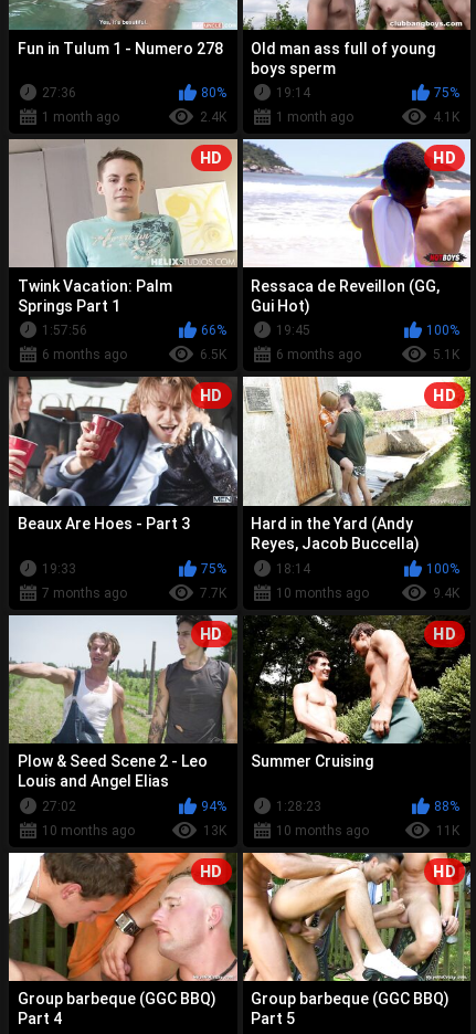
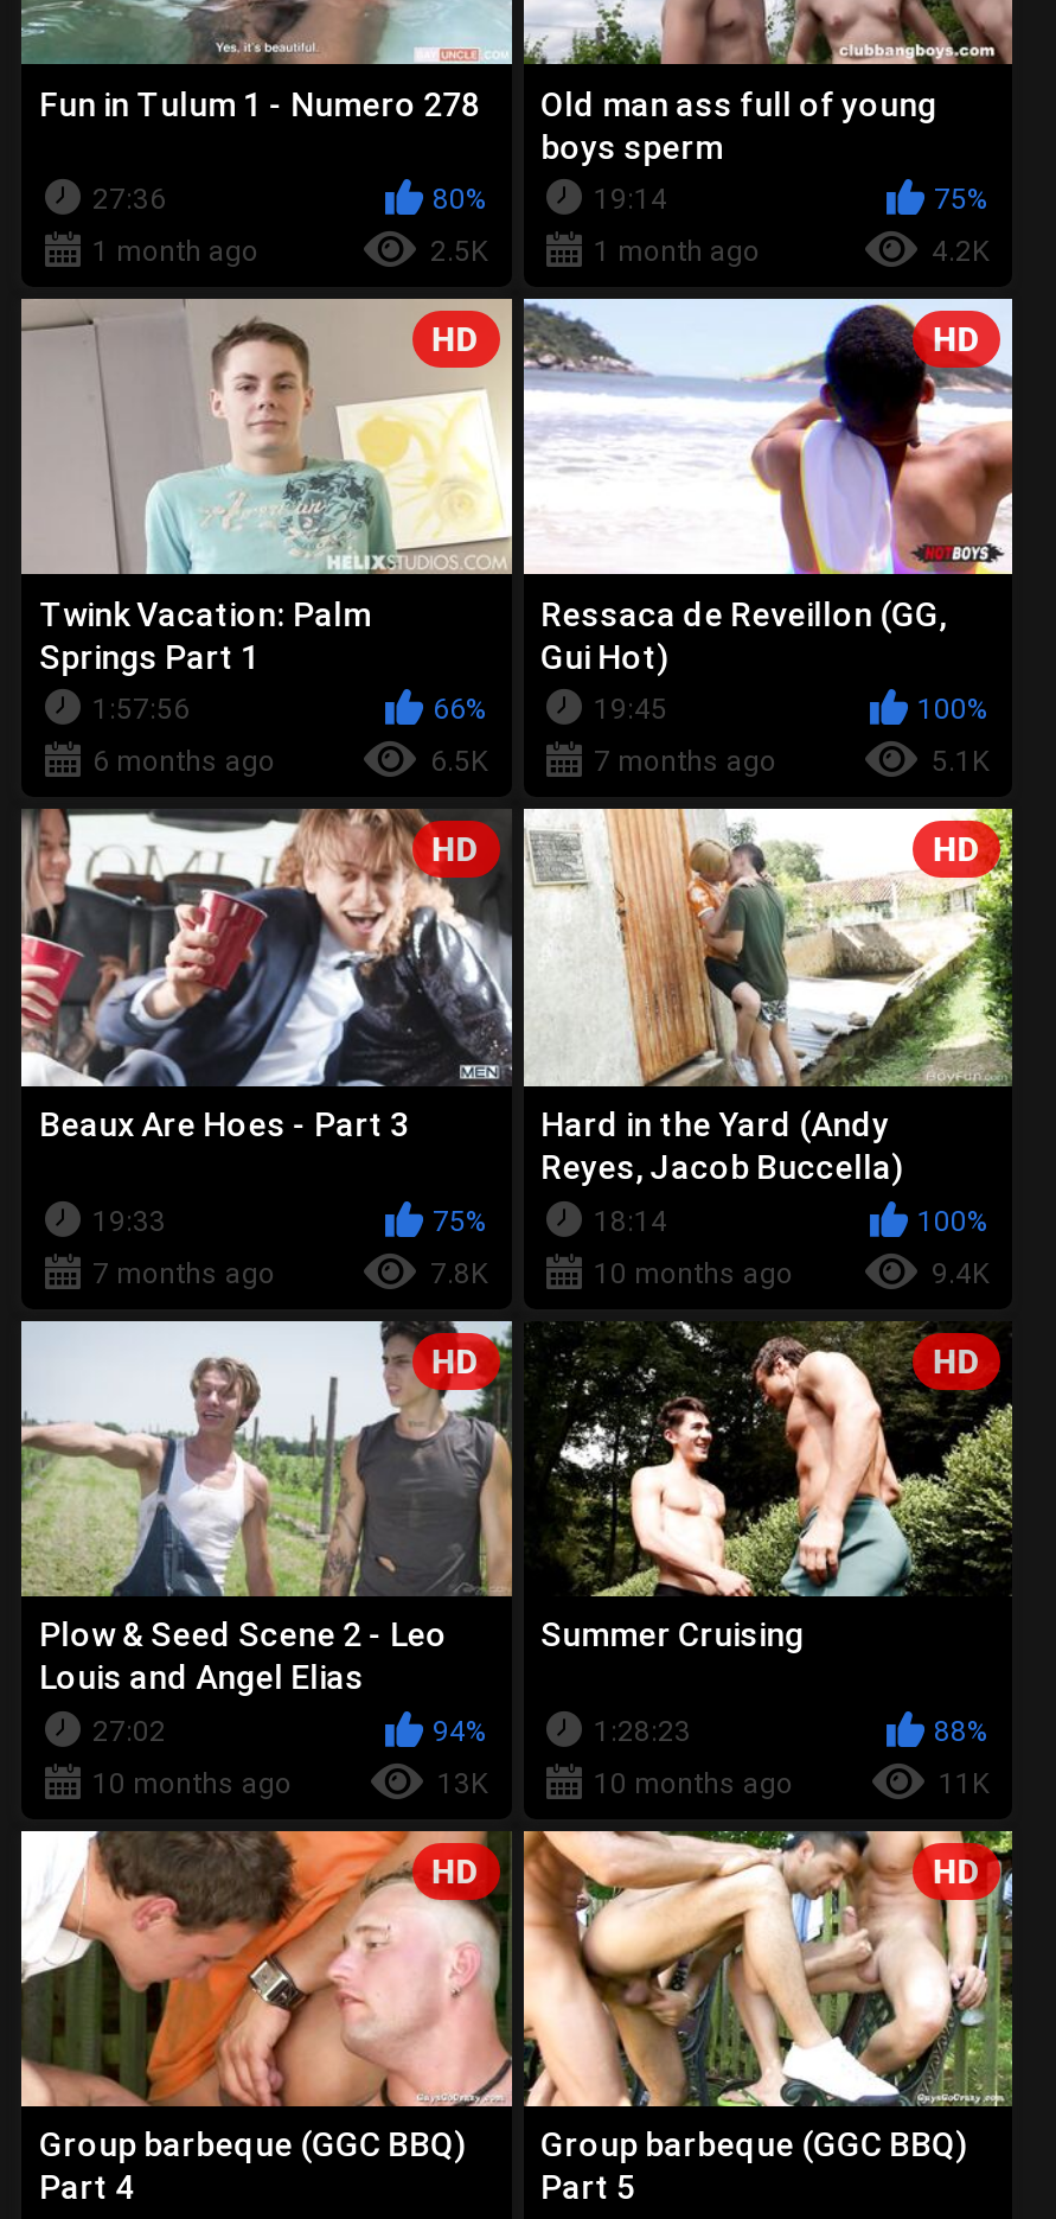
[199,110,226,125] 2.4K -> [430,235,487,269] 2.5K
[433,110,459,125] 4.1K -> [932,235,988,269] 4.2K
[276,347,361,363] 6 months ago -> [594,746,776,779] 7 months ago
[199,585,226,601] 7.7K -> [430,1256,487,1289] 7.8K

